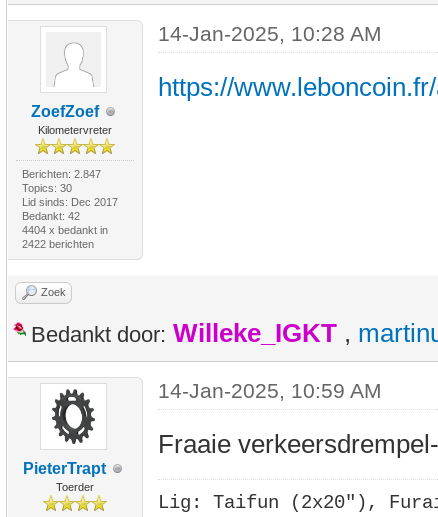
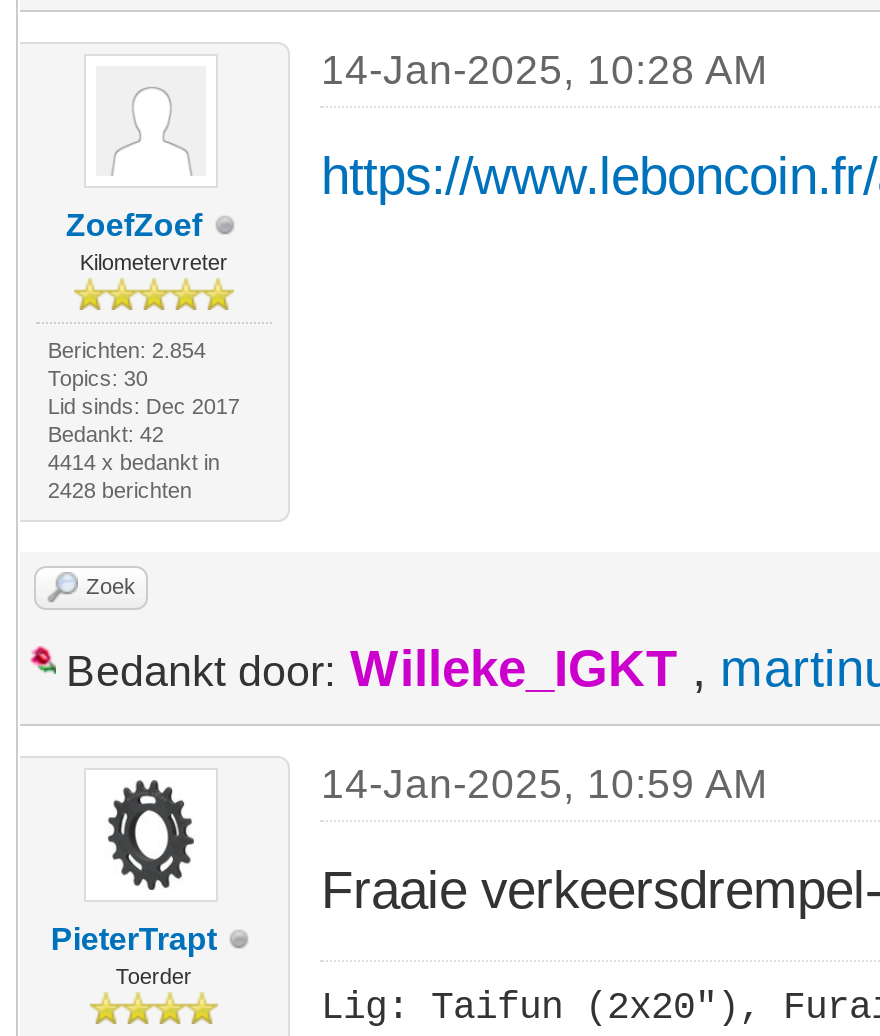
[22,168,101,180] Berichten: 2.847 -> [48,338,206,362] Berichten: 2.854
[22,224,108,236] 4404 x bedankt in -> [48,450,220,474] 4414 x bedankt in
[22,238,94,250] 2422 berichten -> [48,478,192,502] 2428 berichten

